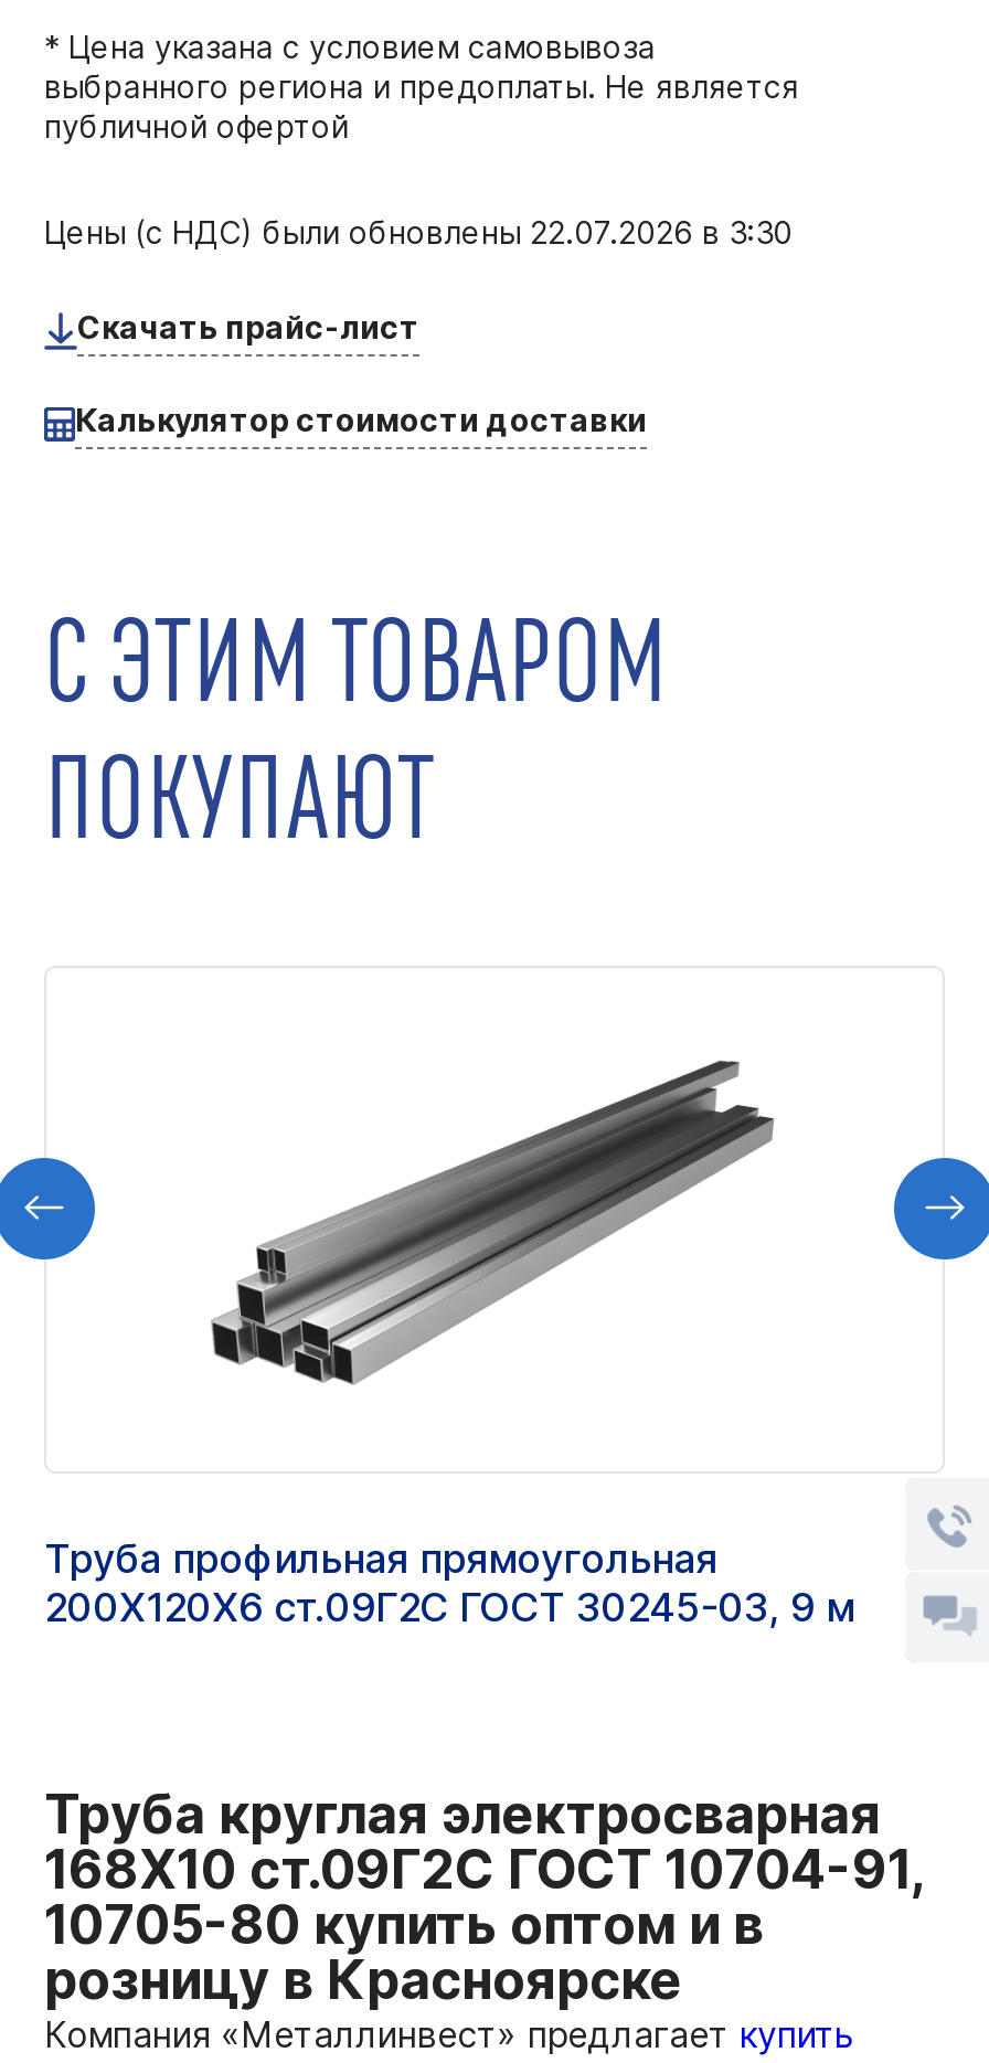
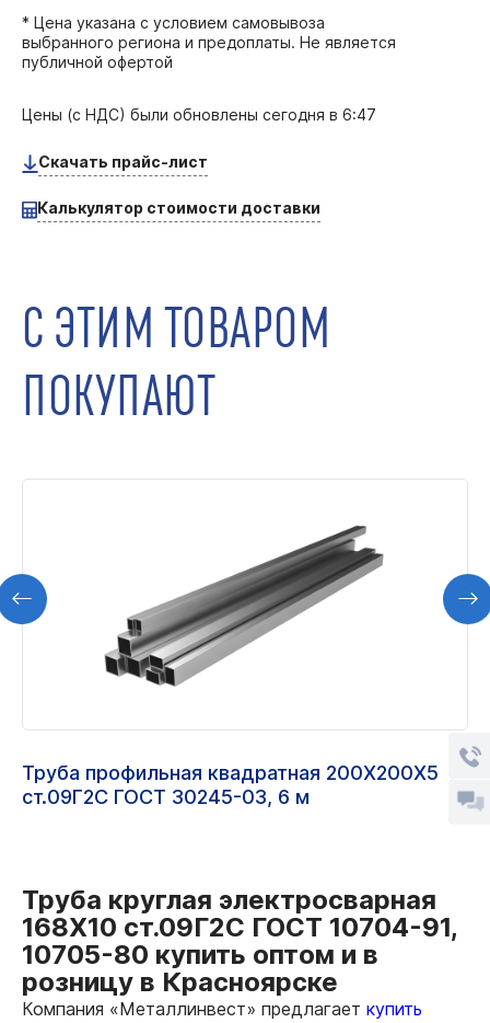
[44,212,793,249] Цены (с НДС) были обновлены 22.07.2026 в 3:30 -> [22,105,376,123] Цены (с НДС) были обновлены сегодня в 6:47
[44,1535,854,1630] Труба профильная прямоугольная | 200Х120Х6 ст.09Г2С ГОСТ 30245-03, 9 м -> [22,761,439,808] Труба профильная квадратная 200Х200Х5 | ст.09Г2С ГОСТ 30245-03, 6 м

